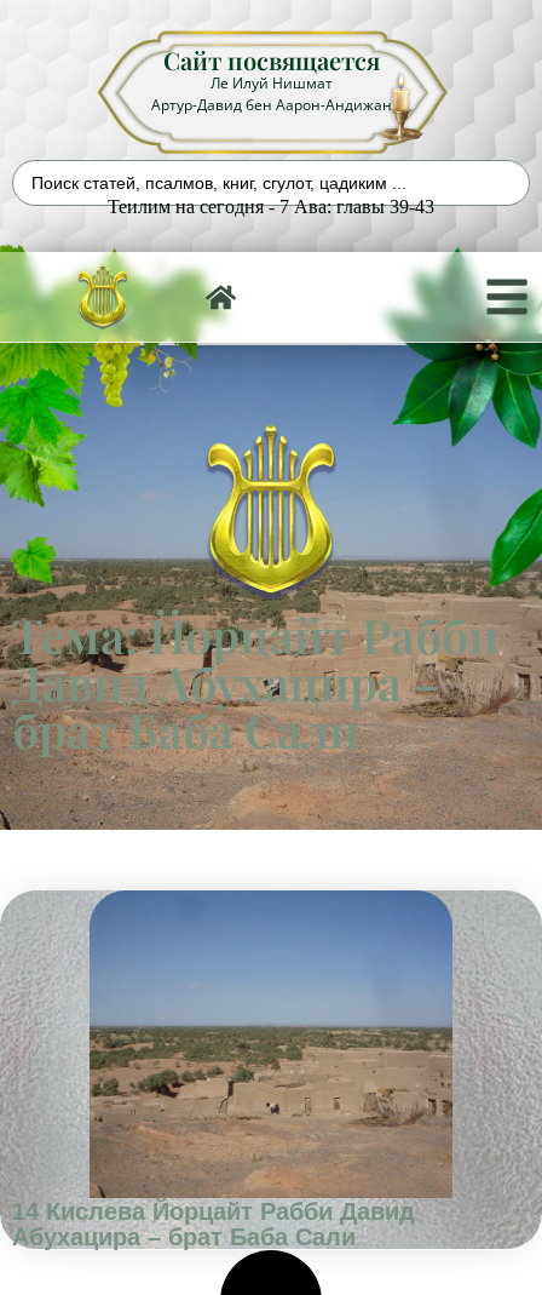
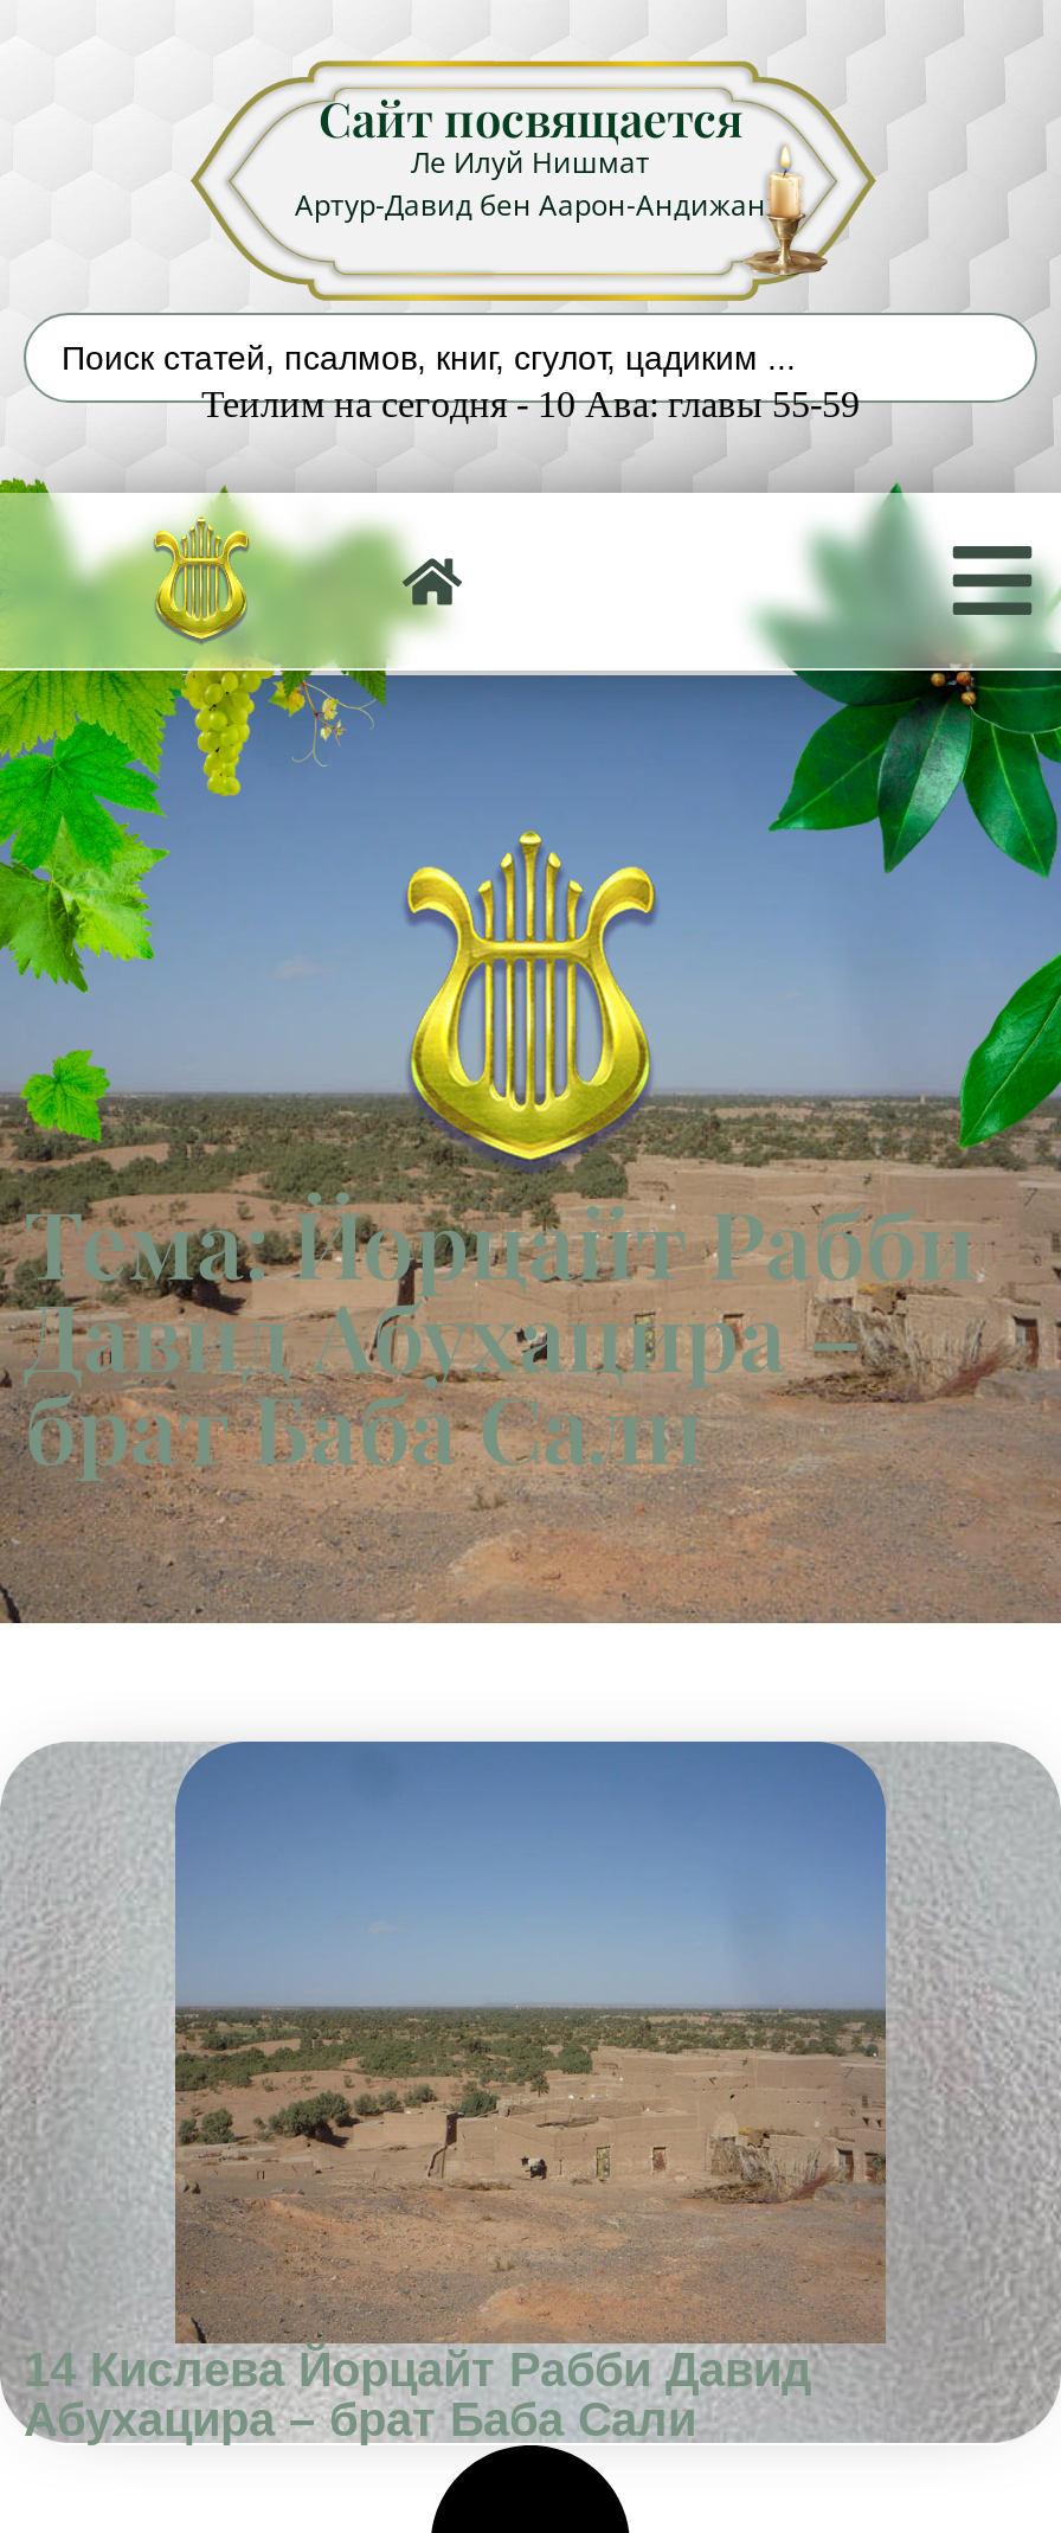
[108,196,434,217] Теилим на сегодня - 7 Ава: главы 39-43 -> [201,384,860,424] Теилим на сегодня - 10 Ава: главы 55-59

